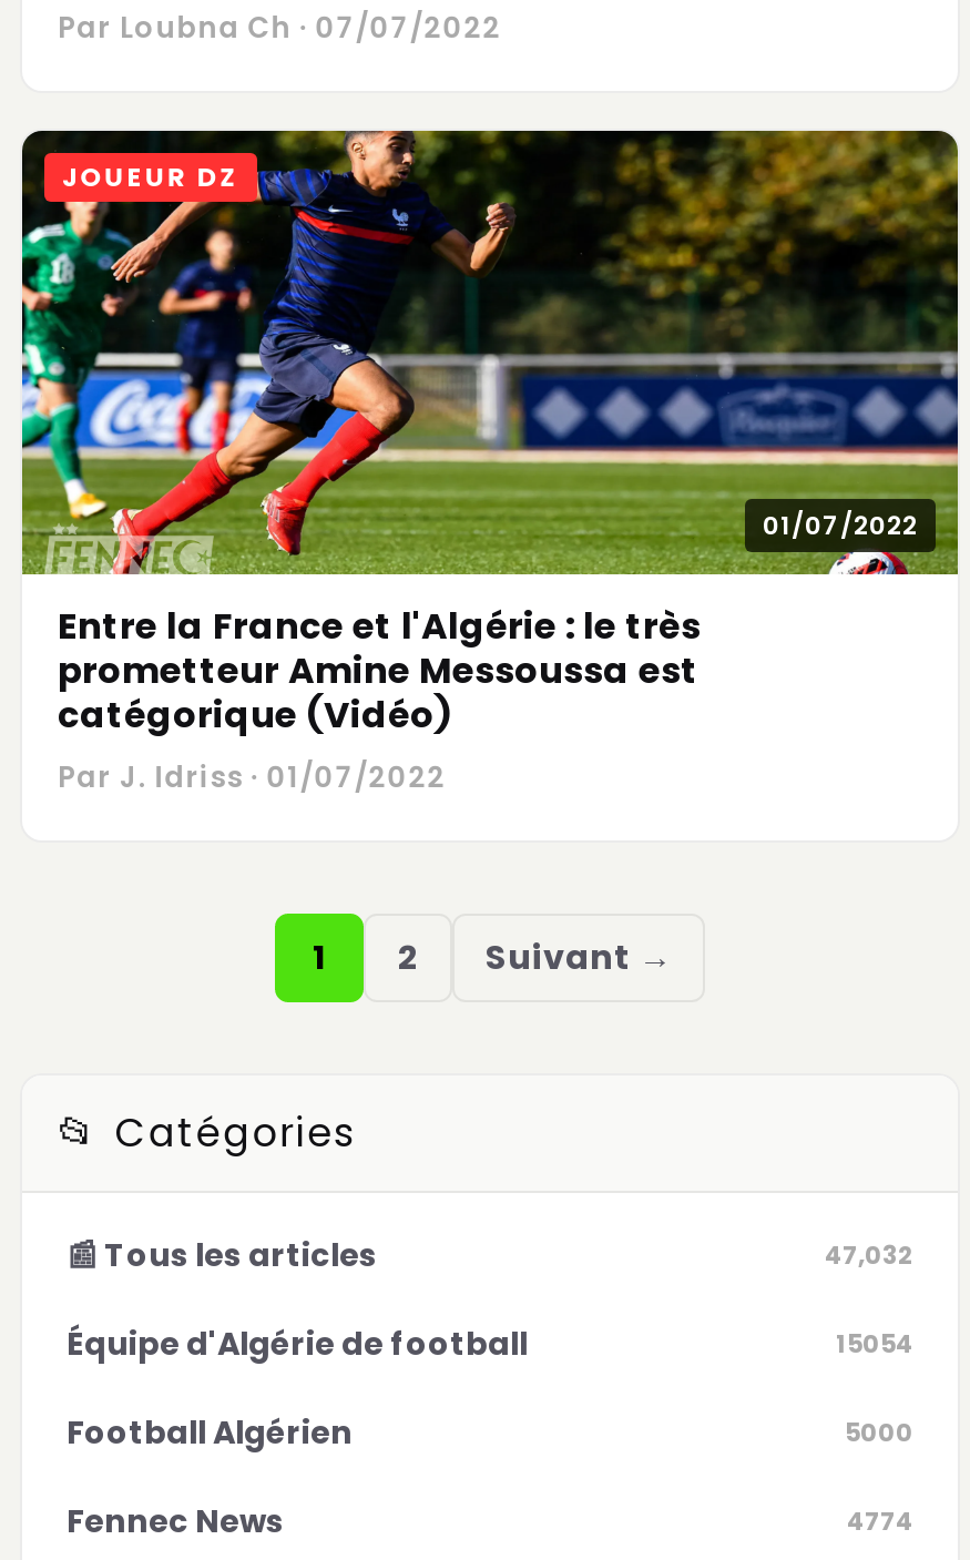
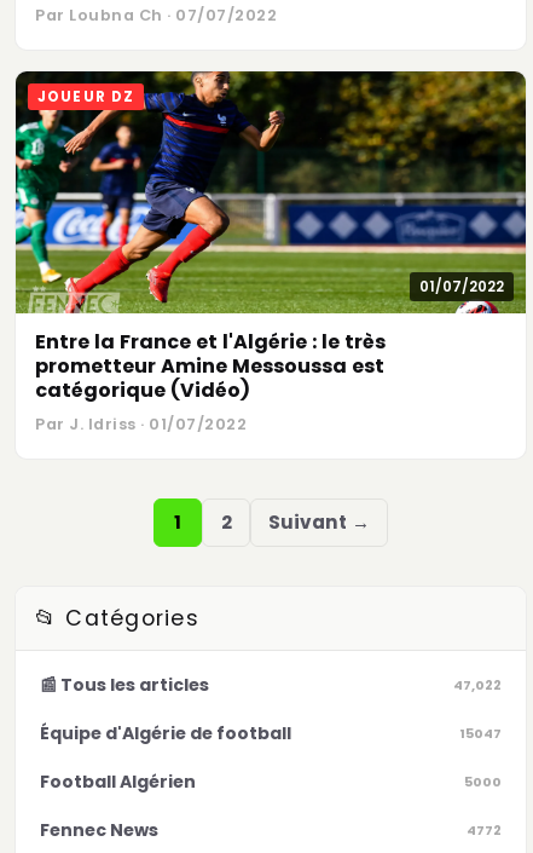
[825,1236,913,1272] 47,032 -> [453,675,502,694] 47,022
[836,1325,913,1360] 15054 -> [459,723,502,742] 15047
[847,1502,913,1538] 4774 -> [467,820,502,839] 4772

